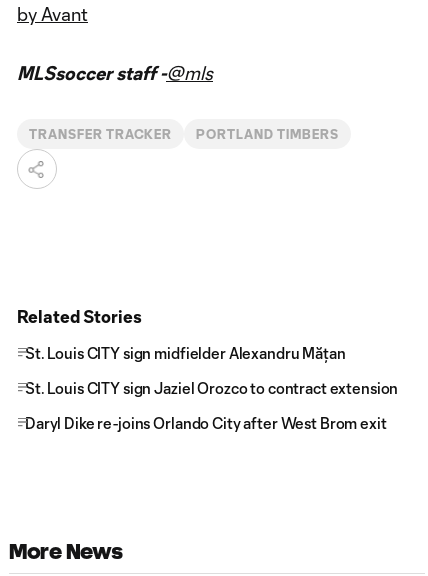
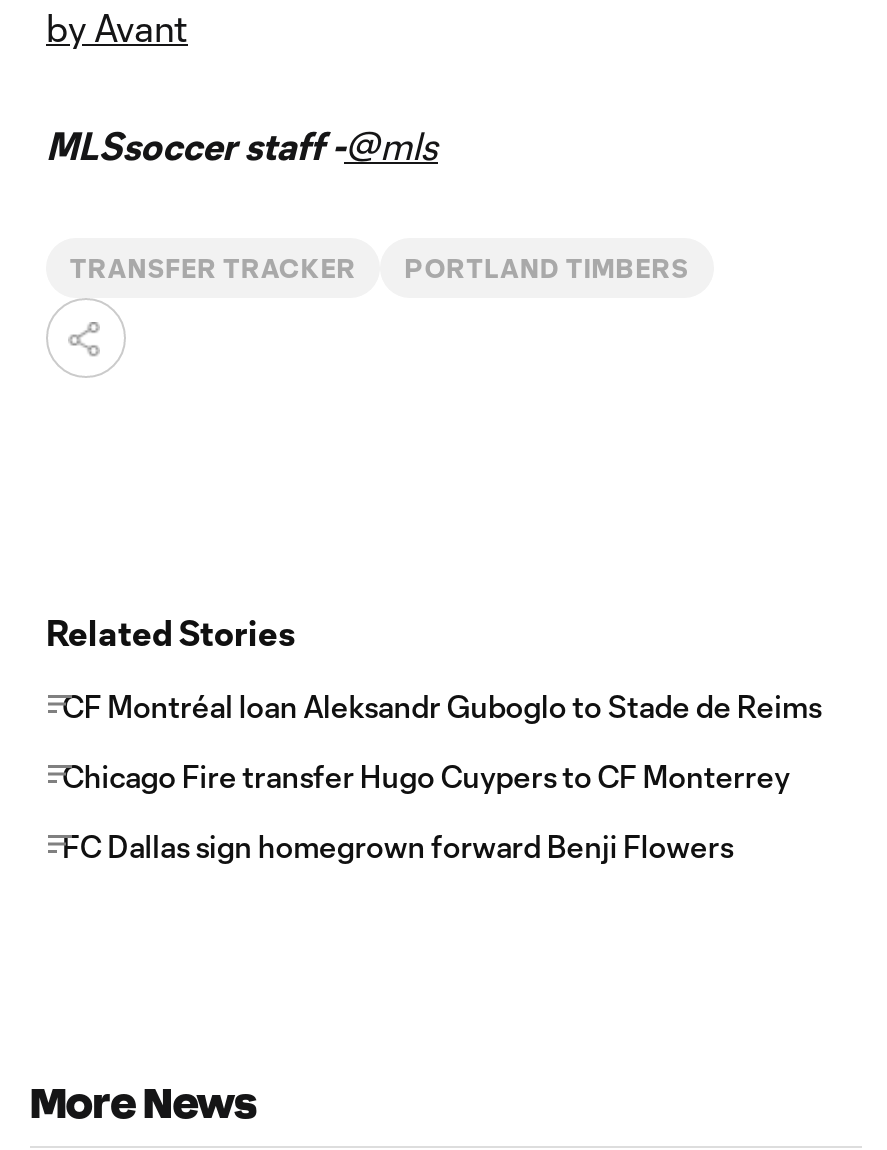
[25,344,346,362] St. Louis CITY sign midfielder Alexandru Mățan -> [62,688,821,724] CF Montréal loan Aleksandr Guboglo to Stade de Reims
[25,379,398,397] St. Louis CITY sign Jaziel Orozco to contract extension -> [62,758,790,794] Chicago Fire transfer Hugo Cuypers to CF Monterrey
[25,414,387,432] Daryl Dike re-joins Orlando City after West Brom exit -> [62,828,733,864] FC Dallas sign homegrown forward Benji Flowers

